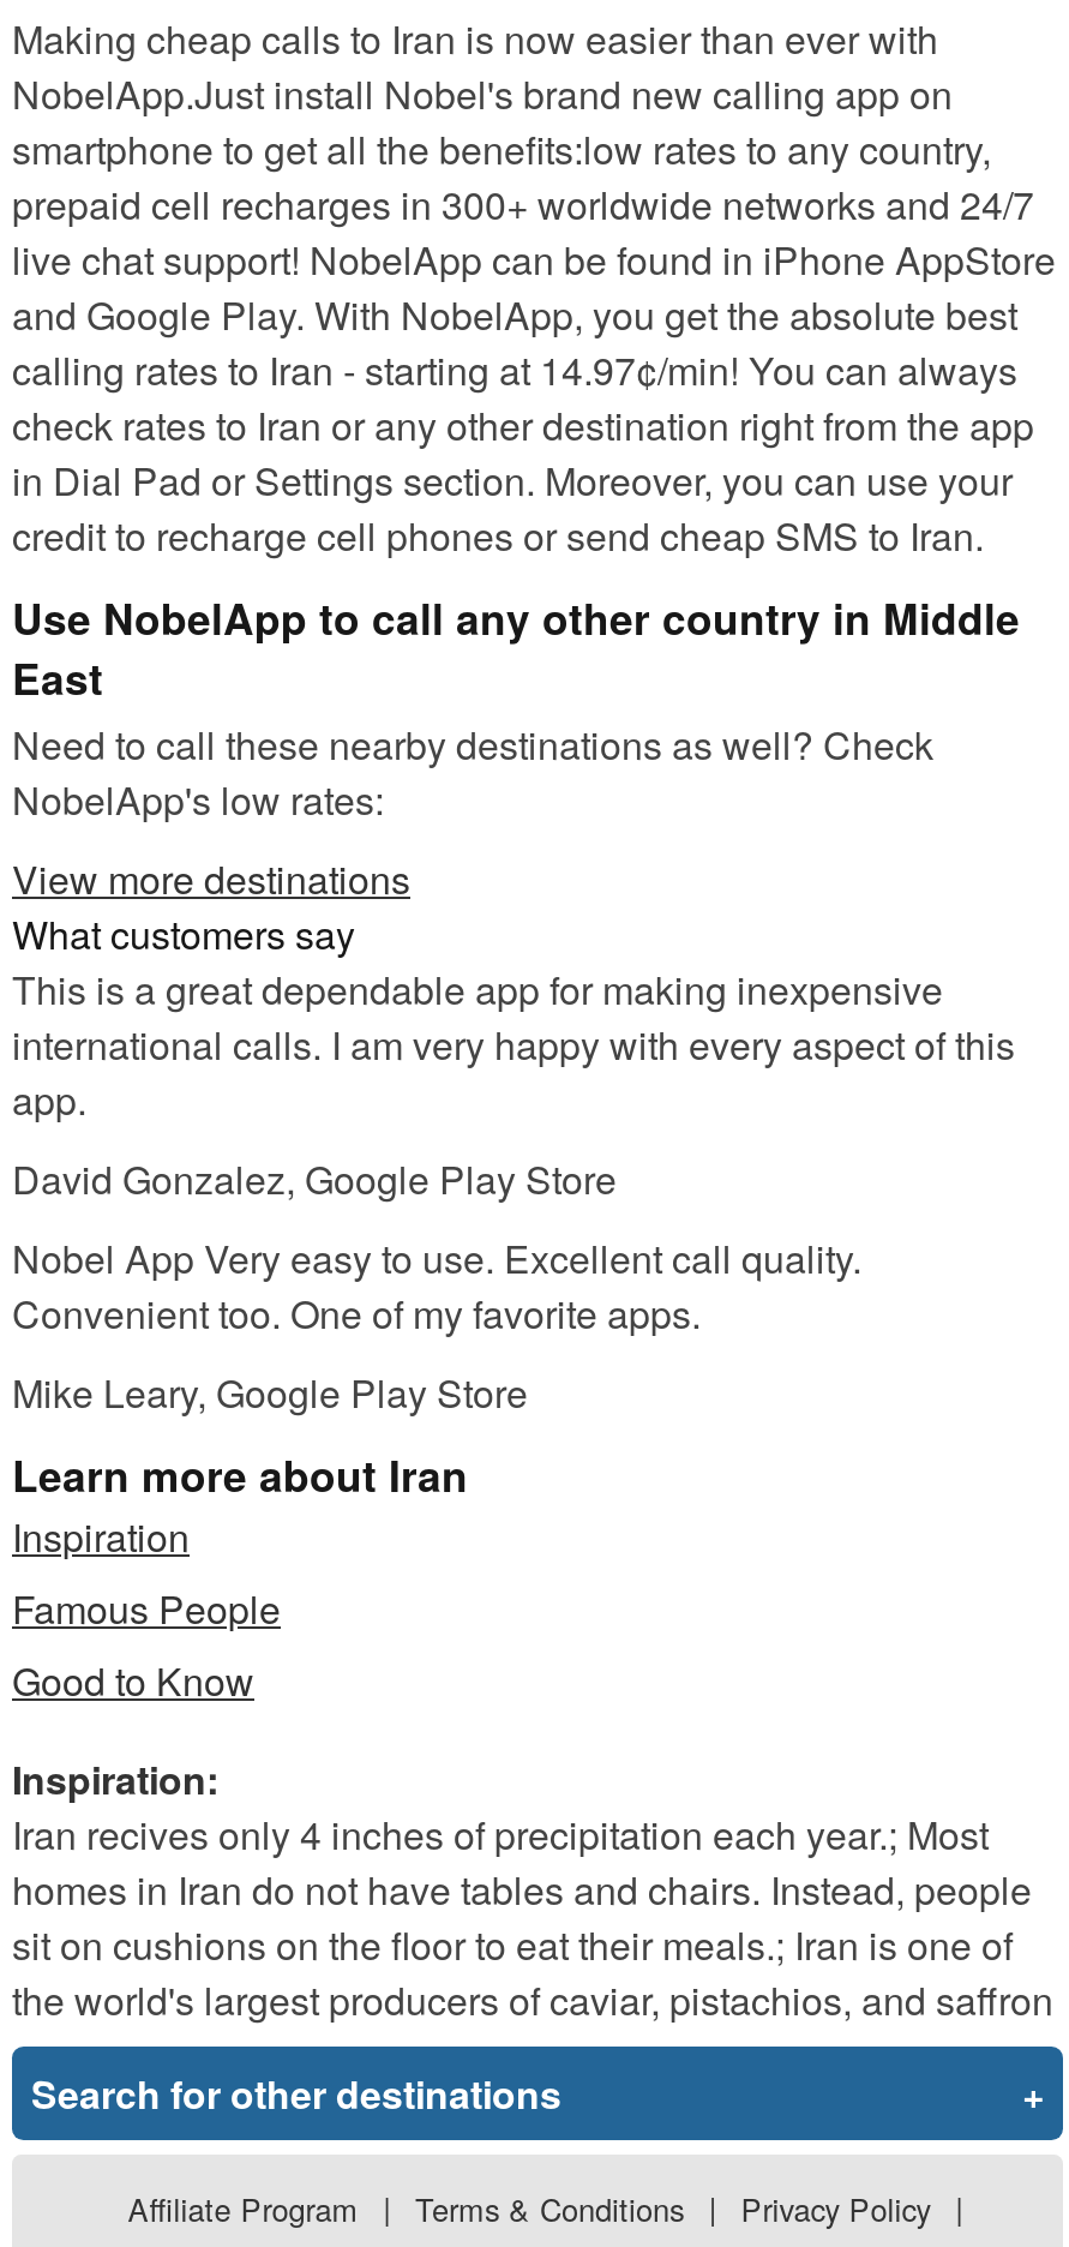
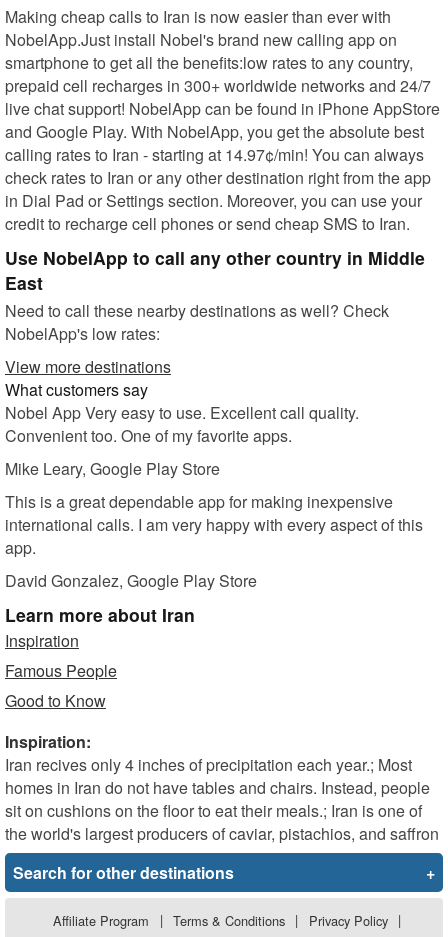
moved [12,962,1015,1207] -> [5,490,423,592]: This is a great dependable app for making inexpensive | international calls. I am very happy with every aspect of this | app. | David Gonzalez, Google Play Store
moved [12,1231,861,1420] -> [5,401,359,480]: Nobel App Very easy to use. Excellent call quality. | Convenient too. One of my favorite apps. | Mike Leary, Google Play Store

